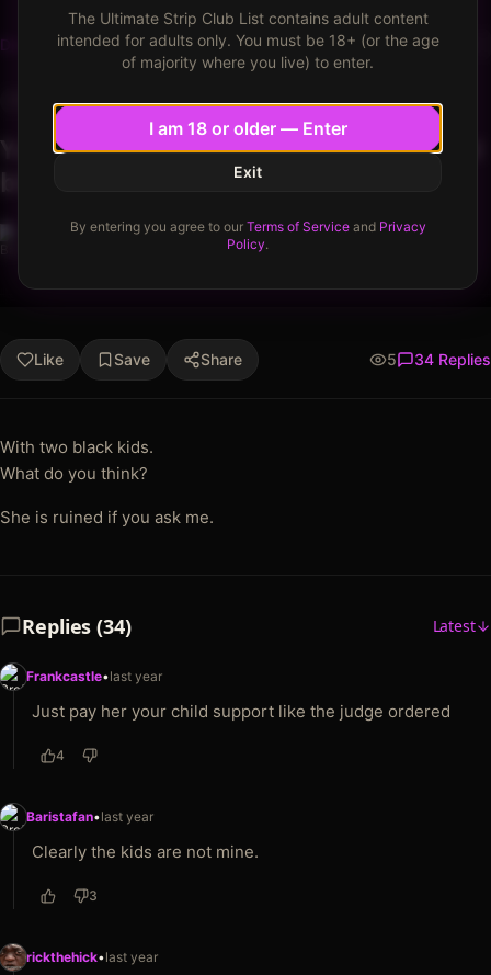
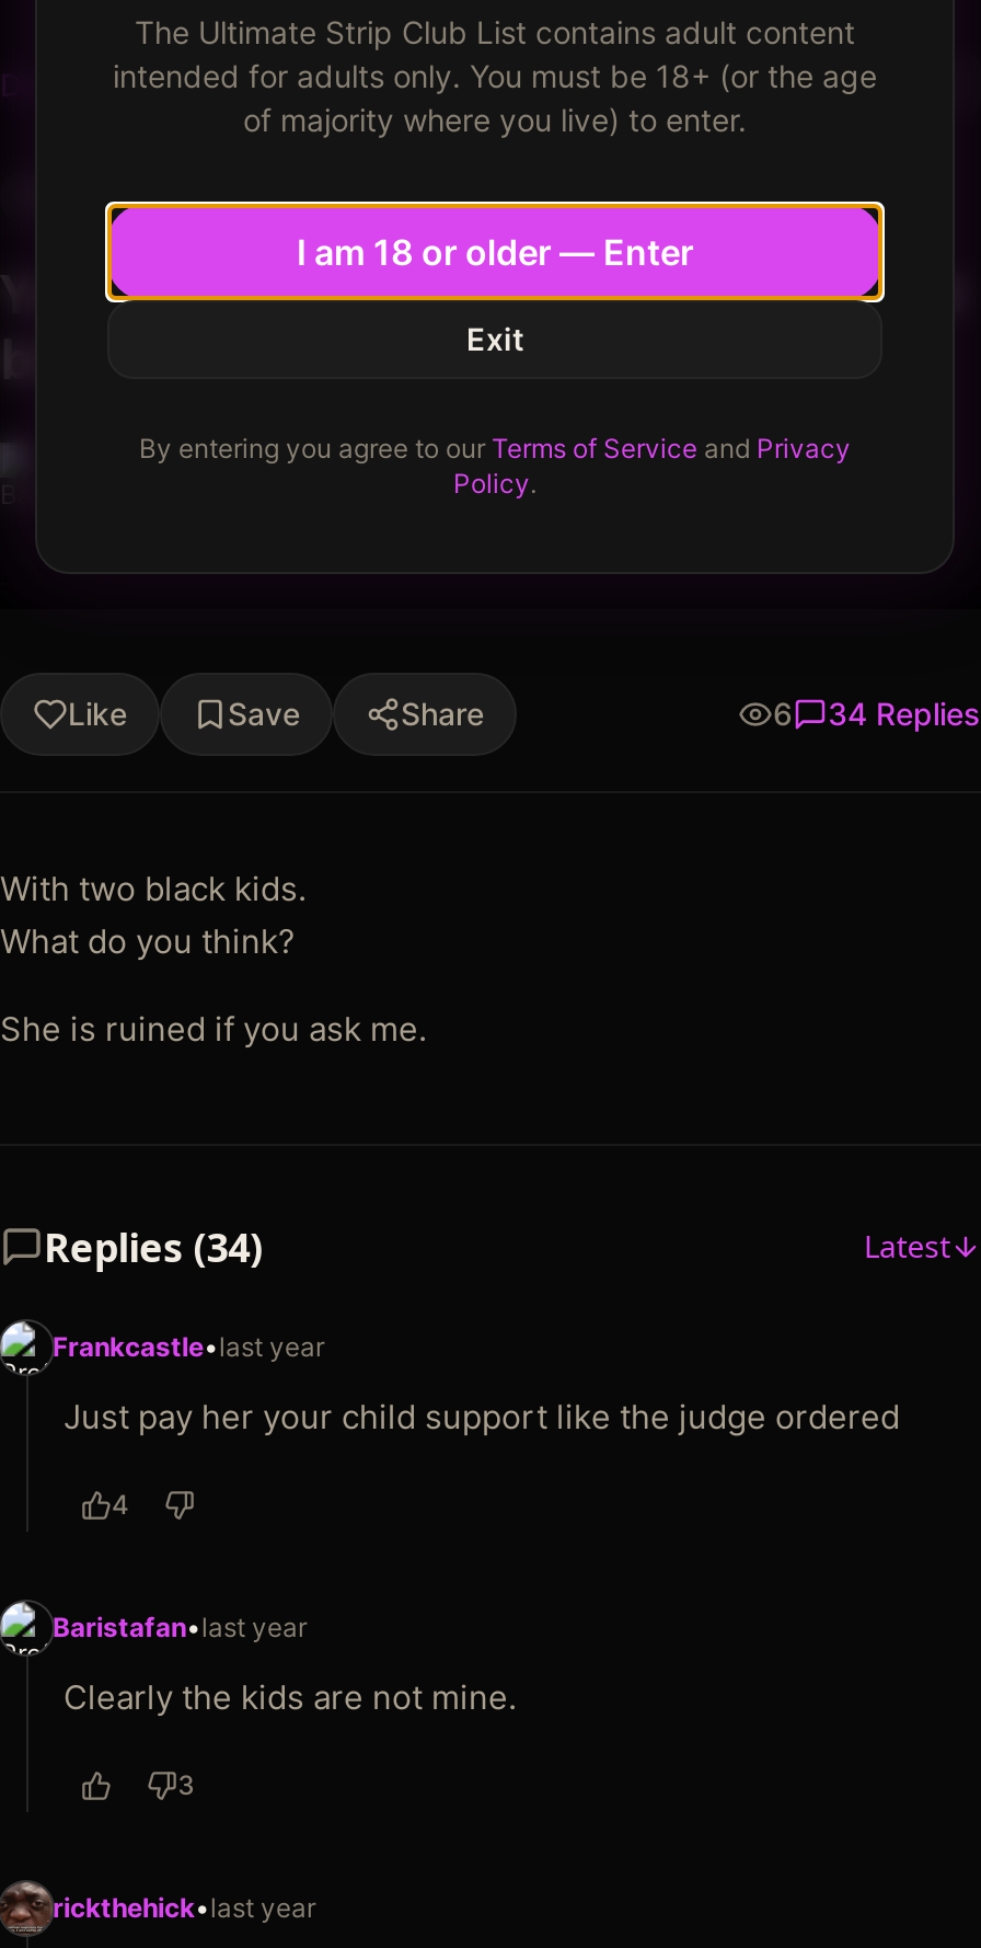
[387,350,491,368] 5 34 Replies -> [773,694,981,732] 6 34 Replies

